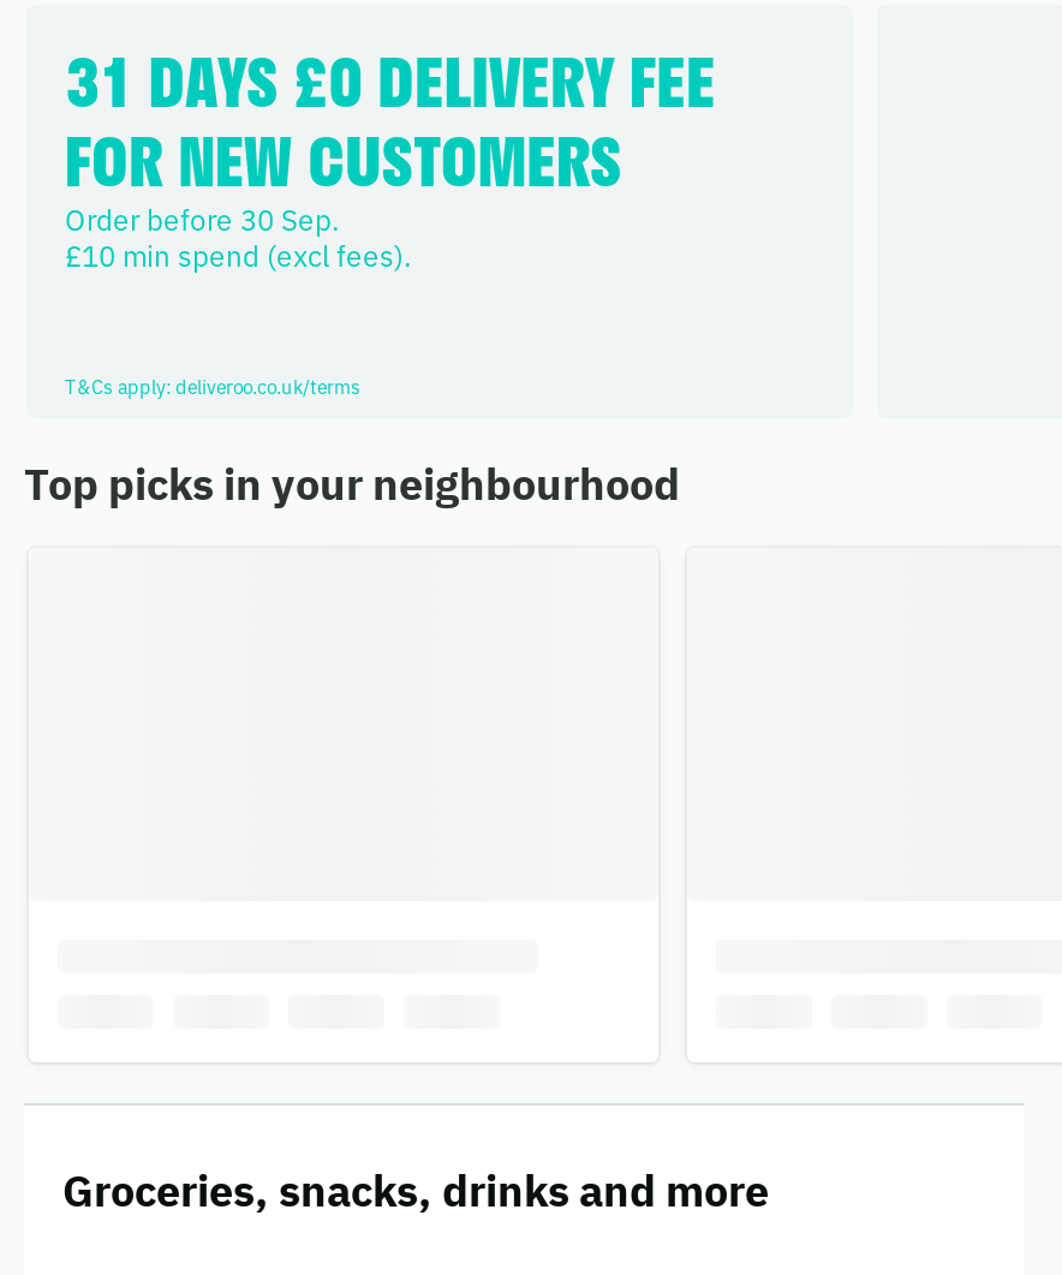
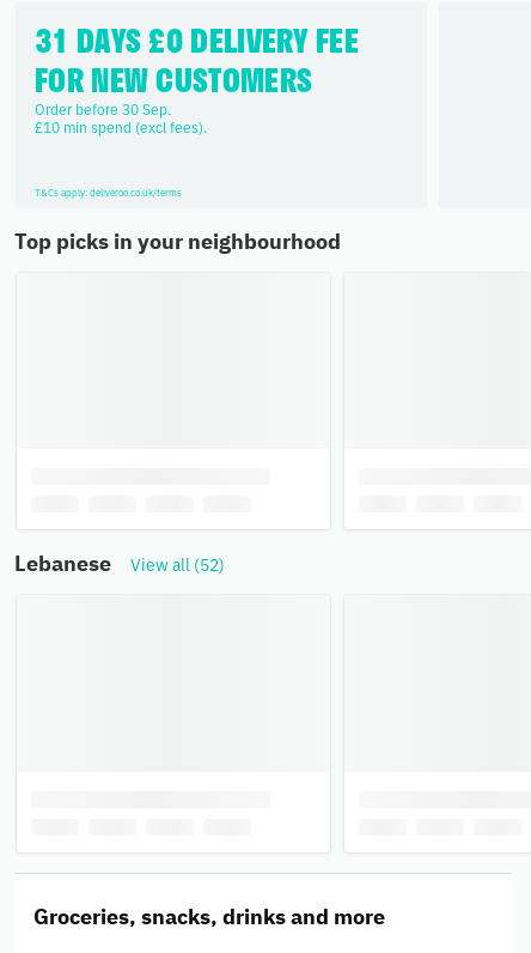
none -> [14,550,225,578] Lebanese | View all (52)

